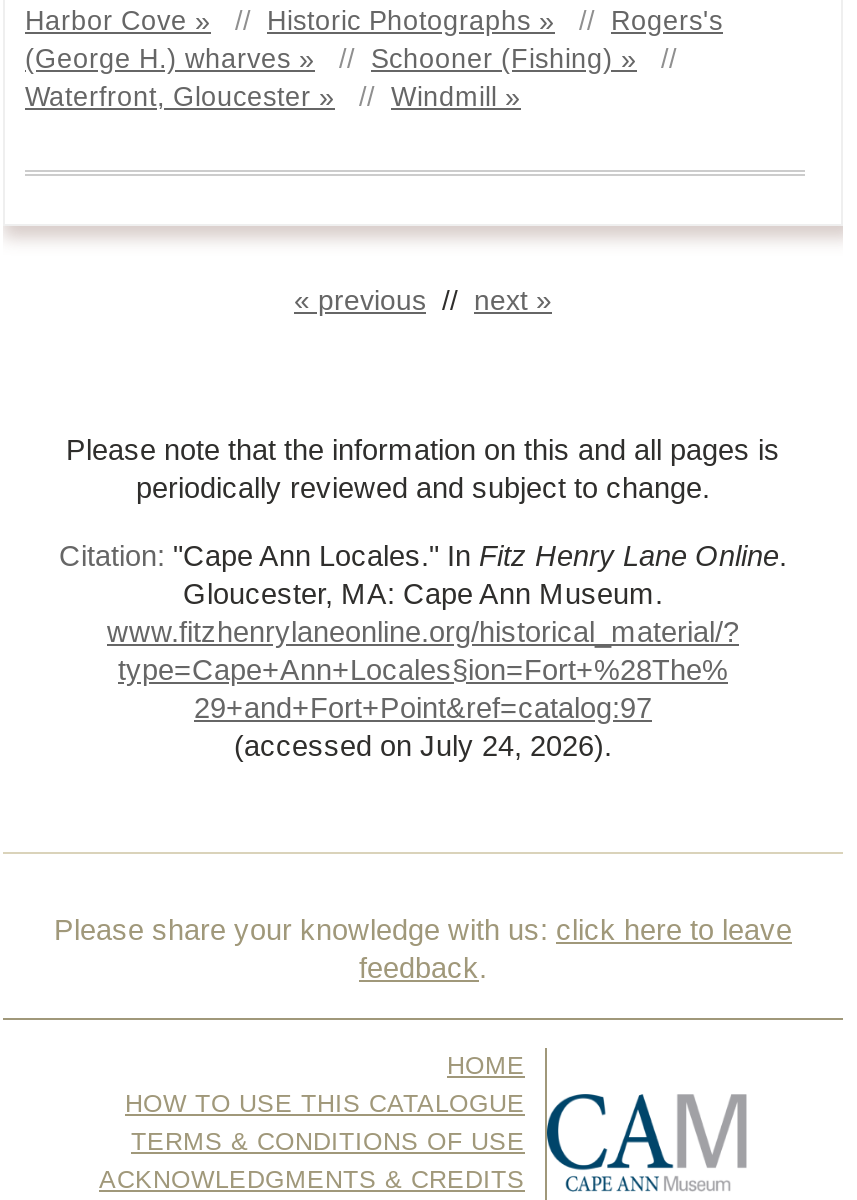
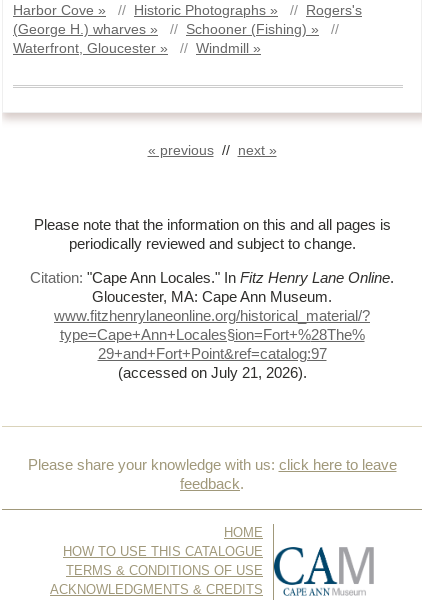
[234,729,612,761] (accessed on July 24, 2026). -> [117,365,306,381] (accessed on July 21, 2026).

